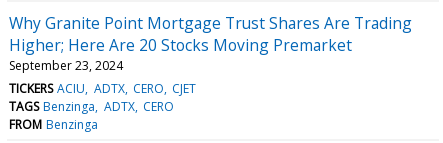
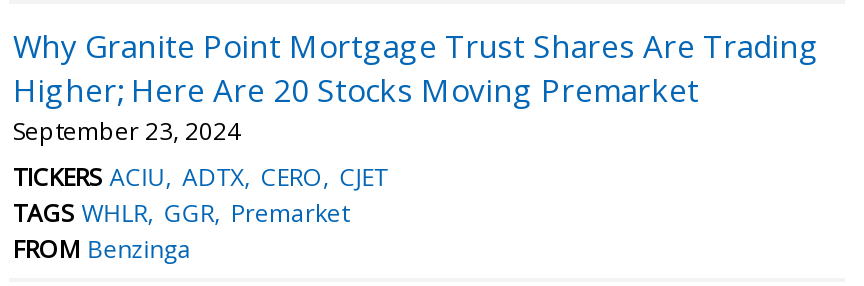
[9,98,174,115] TAGS Benzinga ADTX CERO -> [13,196,349,230] TAGS WHLR GGR Premarket

